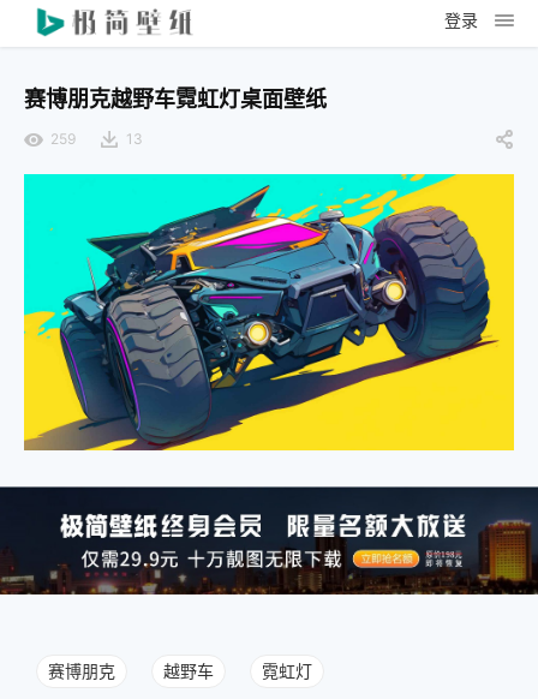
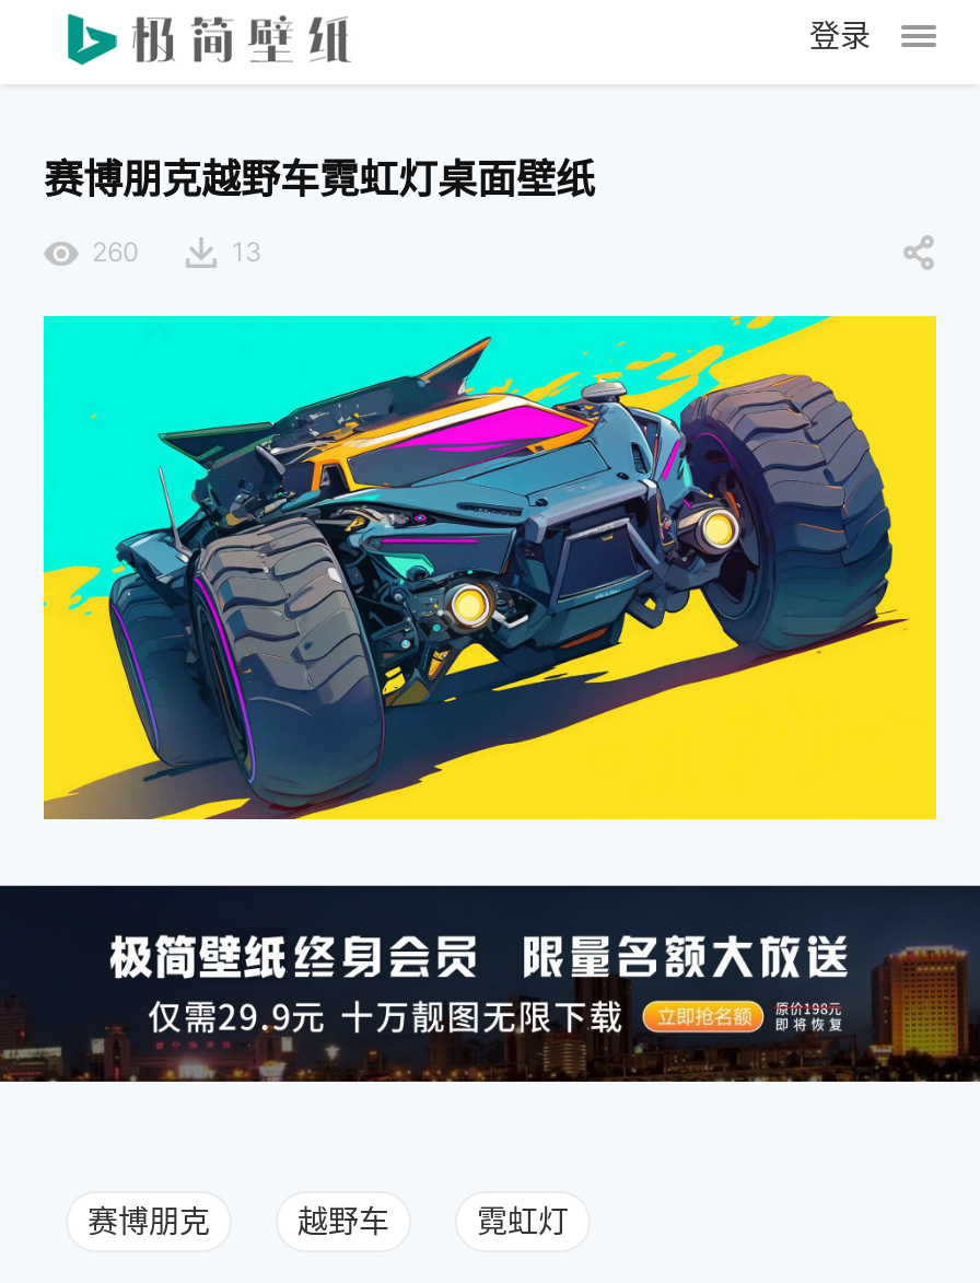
[50,130,76,148] 259 -> [92,235,140,268] 260

